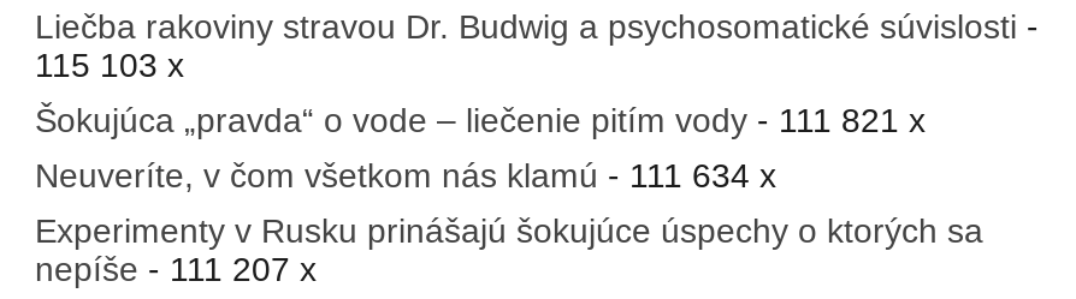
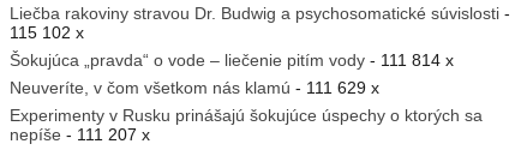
[35,46,184,84] 115 103 x -> [10,23,84,42] 115 102 x
[35,101,926,140] Šokujúca „pravda“ o vode – liečenie pitím vody - 111 821 x -> [10,51,454,70] Šokujúca „pravda“ o vode – liečenie pitím vody - 111 814 x
[35,156,776,195] Neuveríte, v čom všetkom nás klamú - 111 634 x -> [10,78,379,97] Neuveríte, v čom všetkom nás klamú - 111 629 x

